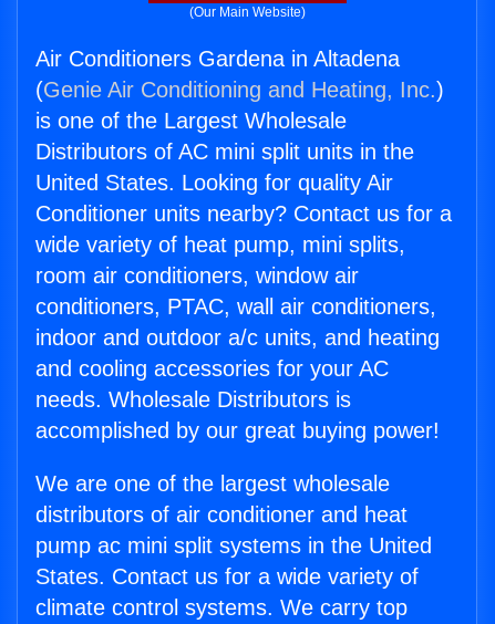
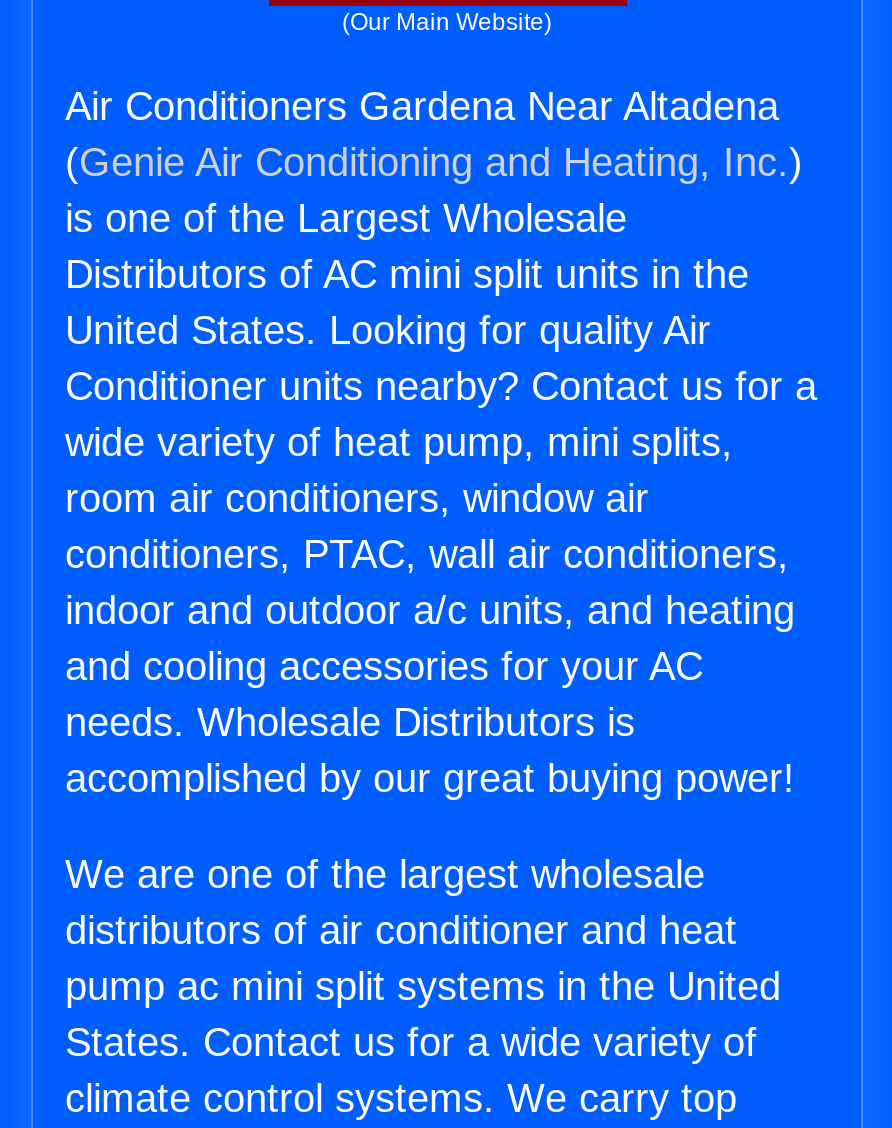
[35,47,400,71] Air Conditioners Gardena in Altadena -> [65,84,779,128] Air Conditioners Gardena Near Altadena

